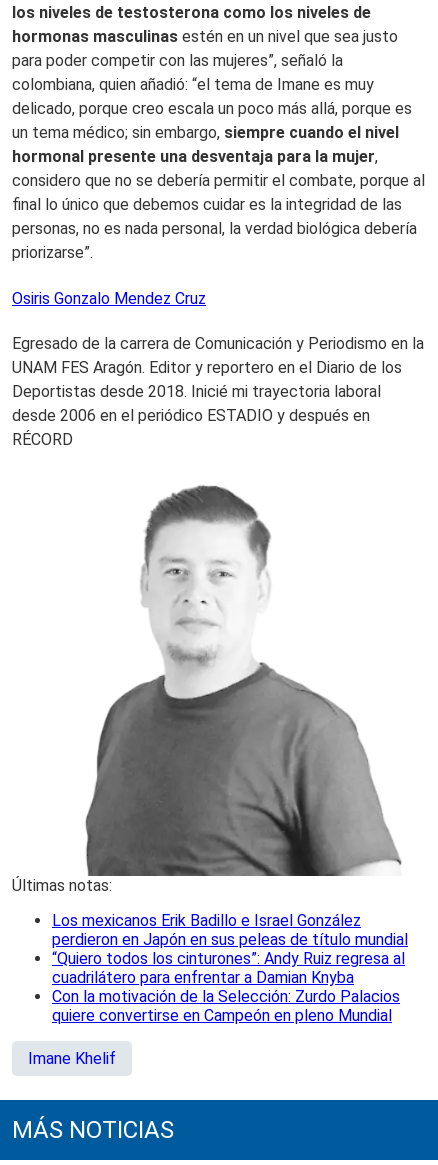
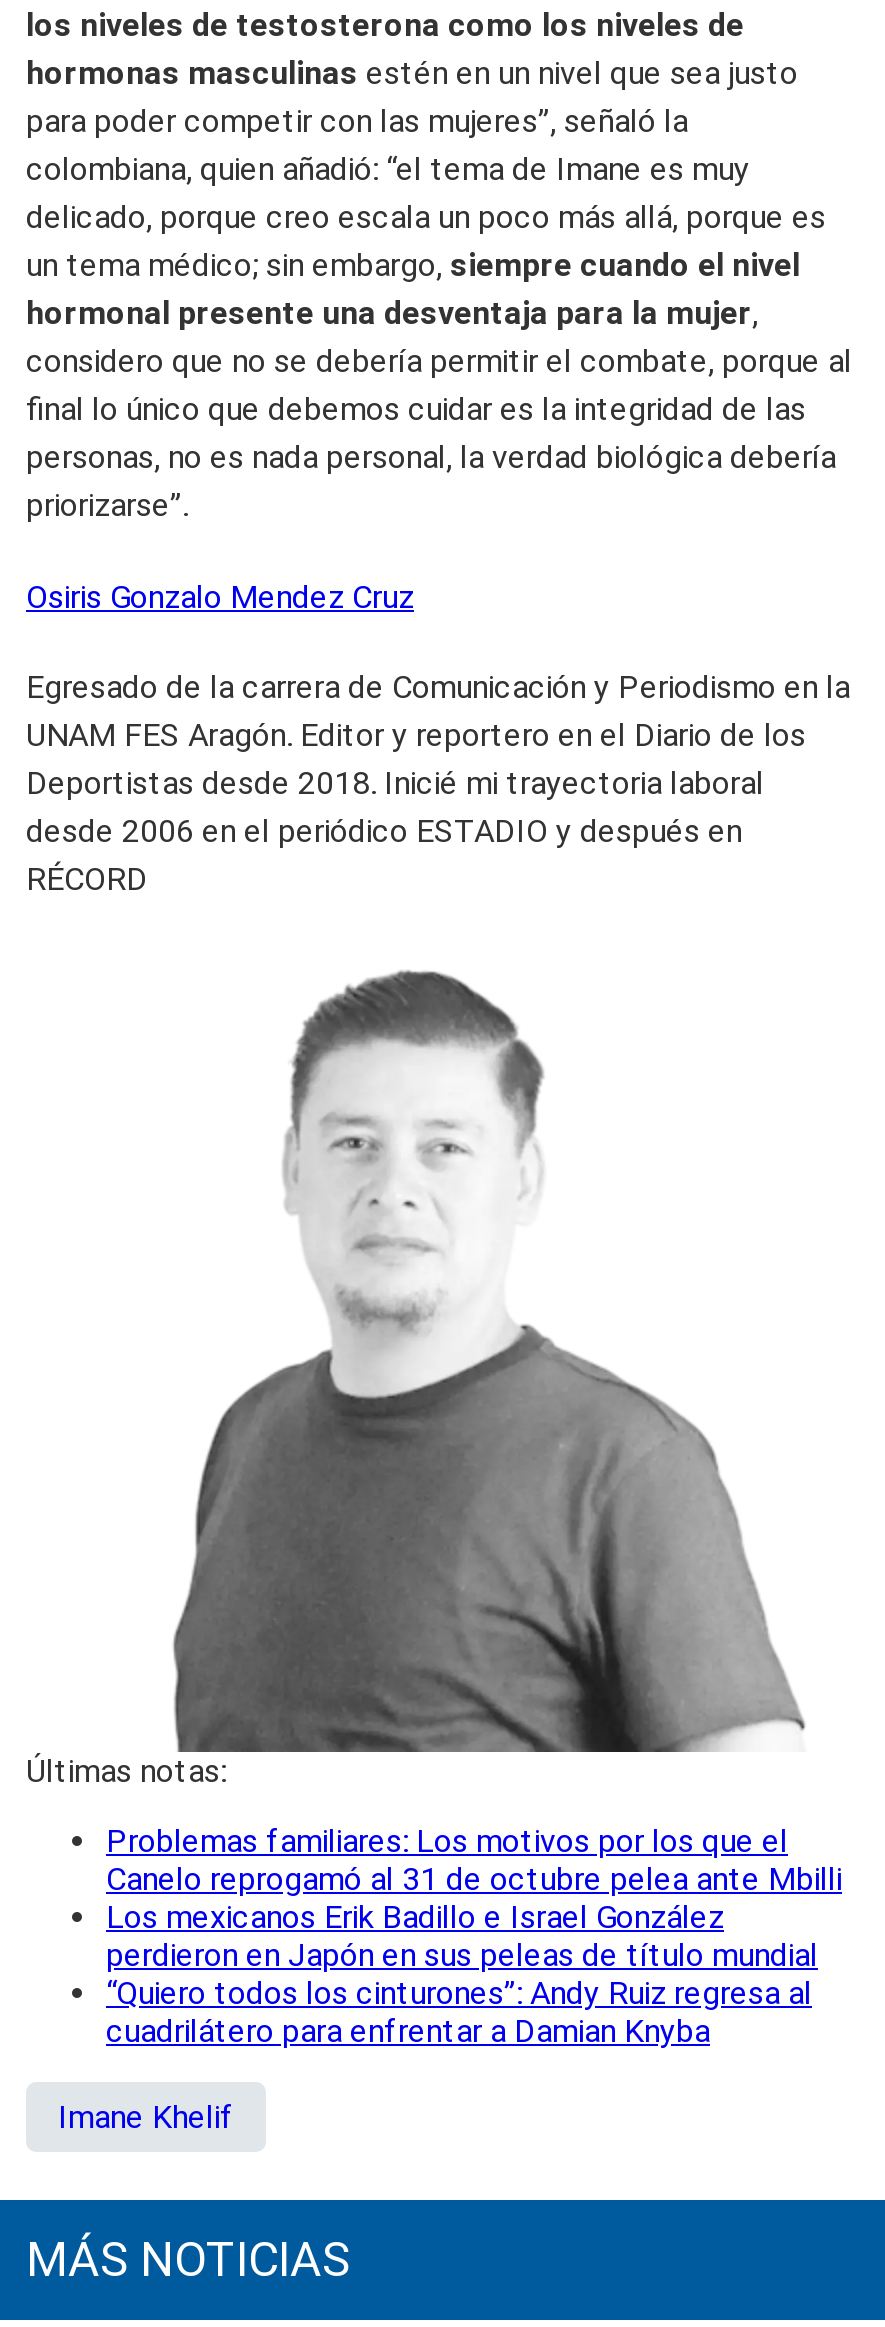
none -> [106,1822,842,1898] Problemas familiares: Los motivos por los que el | Canelo reprogamó al 31 de octubre pelea ante Mbilli
moved [52,911,408,987] -> [106,1898,818,2050]: Los mexicanos Erik Badillo e Israel González | perdieron en Japón en sus peleas de título mundial | “Quiero todos los cinturones”: Andy Ruiz regresa al | cuadrilátero para enfrentar a Damian Knyba
[52,987,400,1025] Con la motivación de la Selección: Zurdo Palacios | quiere convertirse en Campeón en pleno Mundial -> none

